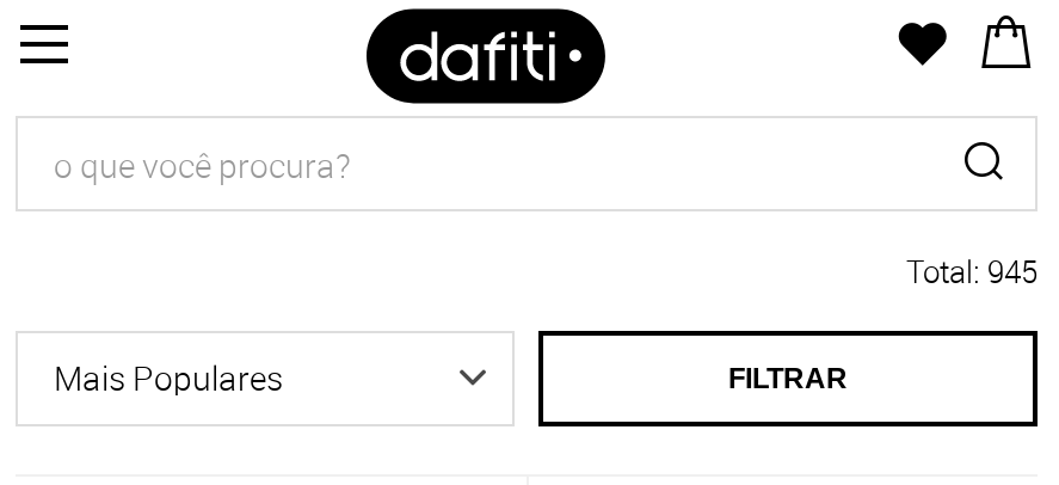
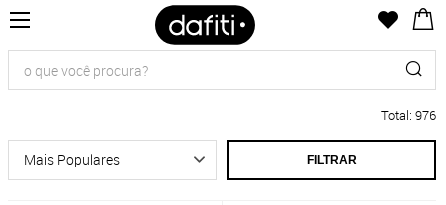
[906,250,1038,293] Total: 945 -> [381,106,436,124] Total: 976

